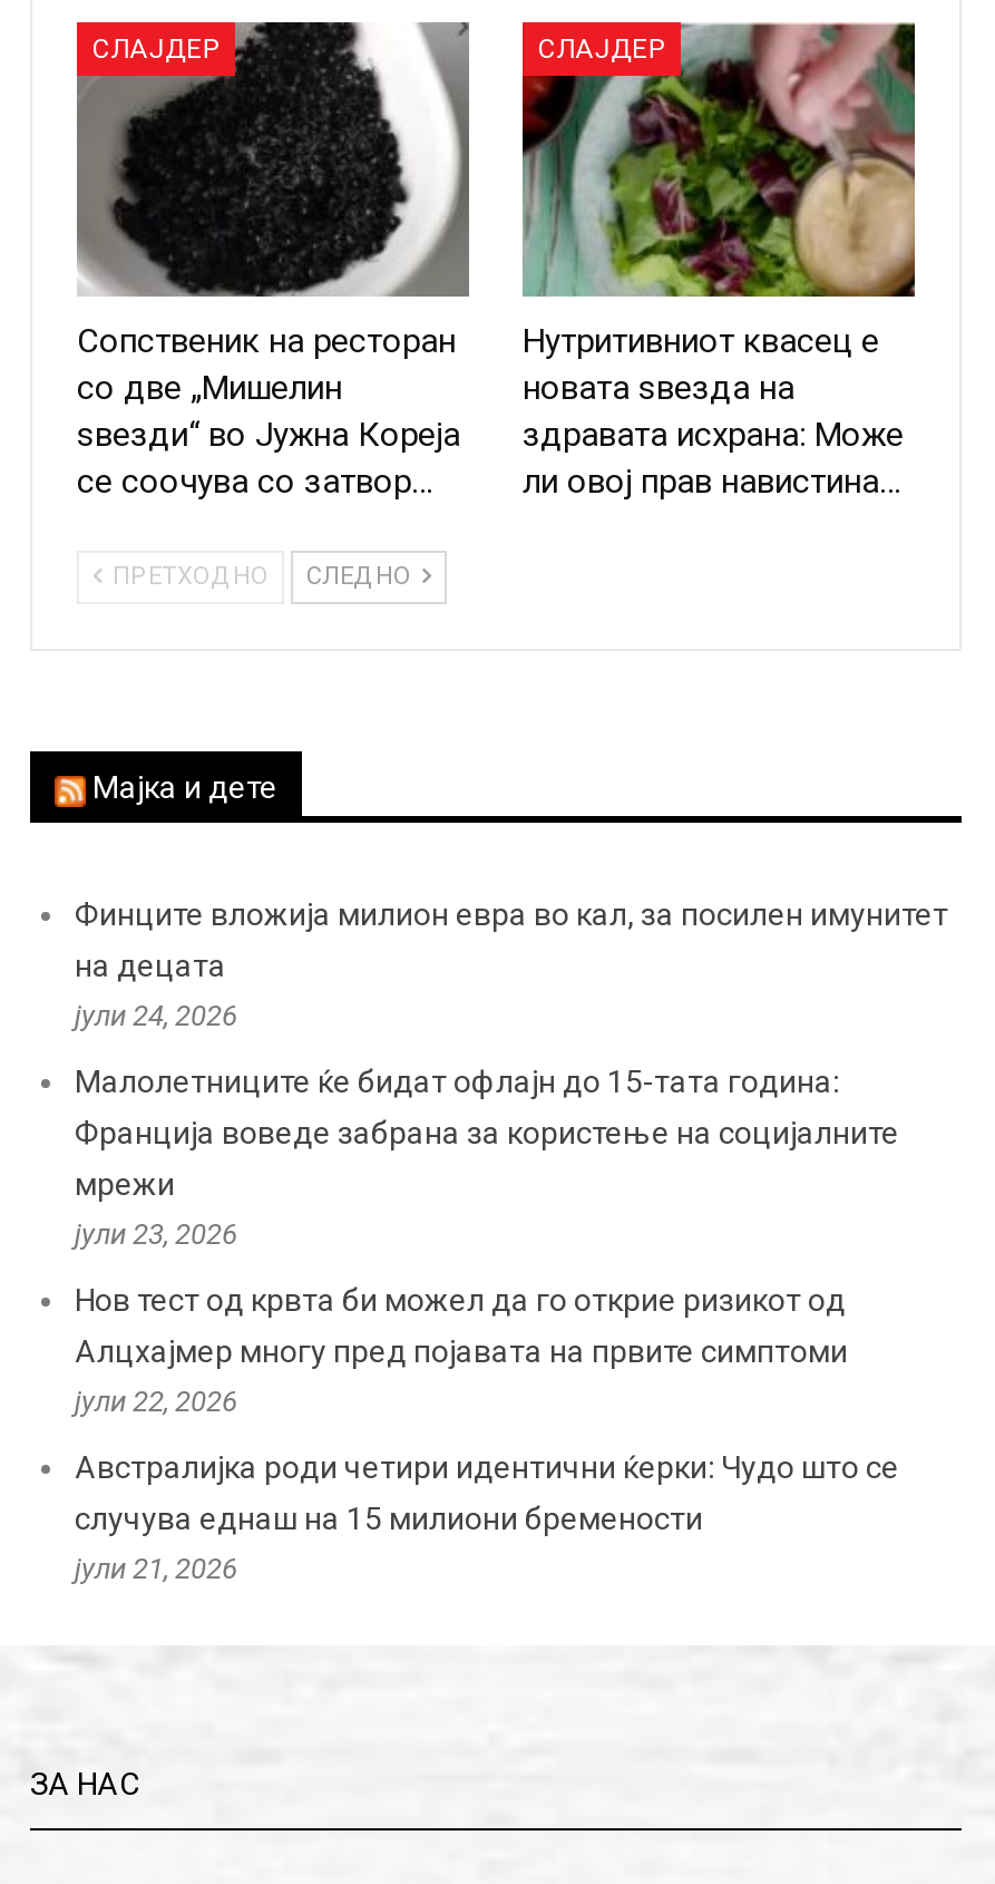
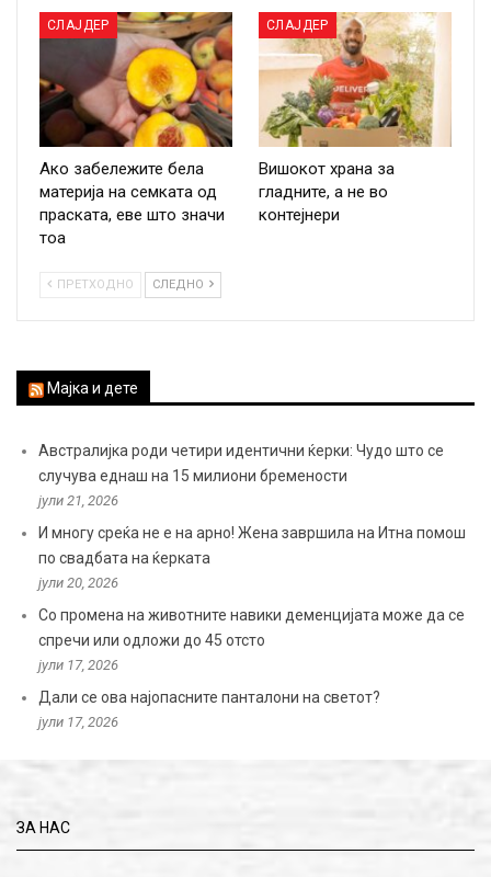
[77,20,471,503] [image] | Сопственик на ресторан | со две „Мишелин | ѕвезди“ во Јужна Кореја | се соочува со затвор… -> [38,11,233,248] [image] | Ако забележите бела | материја на семката од | праската, еве што значи | тоа
[520,22,917,503] [image] | Нутритивниот квасец е | новата ѕвезда на | здравата исхрана: Може | ли овој прав навистина… -> [259,12,452,225] [image] | Вишокот храна за | гладните, а не во | контејнери
[75,897,948,1418] Финците вложија милион евра во кал, за посилен имунитет | на децата | јули 24, 2026 | Малолетниците ќе бидат офлајн до 15-тата година: | Франција воведе забрана за користење на социјалните | мрежи | јули 23, 2026 | Нов тест од крвта би можел да го открие ризикот од | Алцхајмер многу пред појавата на првите симптоми | јули 22, 2026 -> none
moved [75,1449,899,1585] -> [38,442,444,509]: Австралијка роди четири идентични ќерки: Чудо што се | случува еднаш на 15 милиони бремености | јули 21, 2026
none -> [38,524,466,730] И многу среќа не е на арно! Жена завршила на Итна помош | по свадбата на ќерката | јули 20, 2026 | Со промена на животните навики деменцијата може да се | спречи или одложи до 45 отсто | јули 17, 2026 | Дали се ова најопасните панталони на светот? | јули 17, 2026

